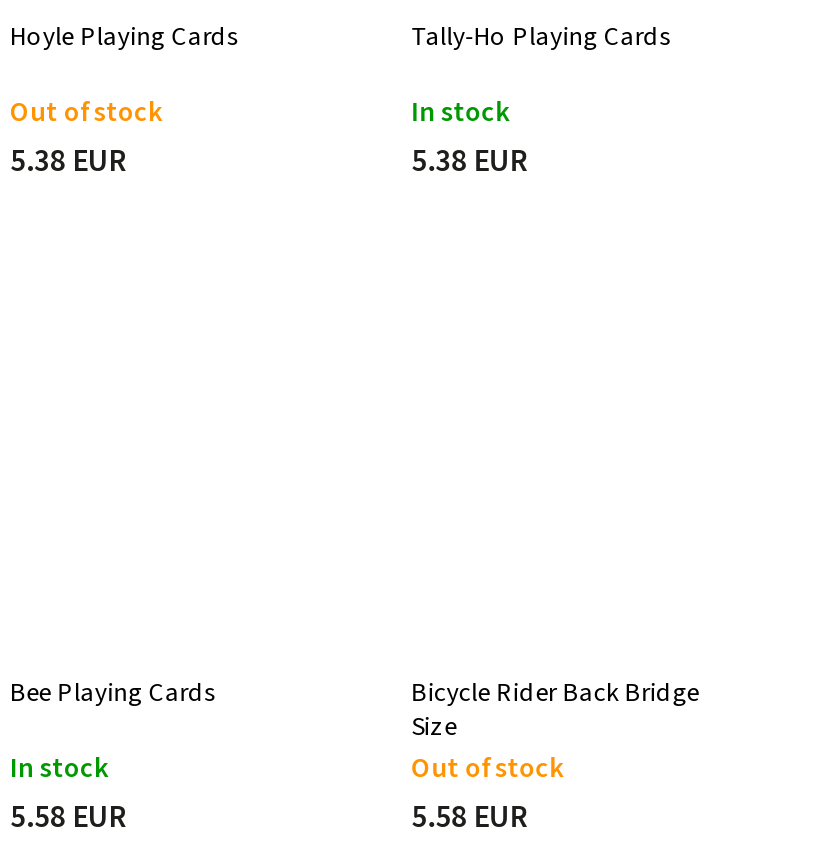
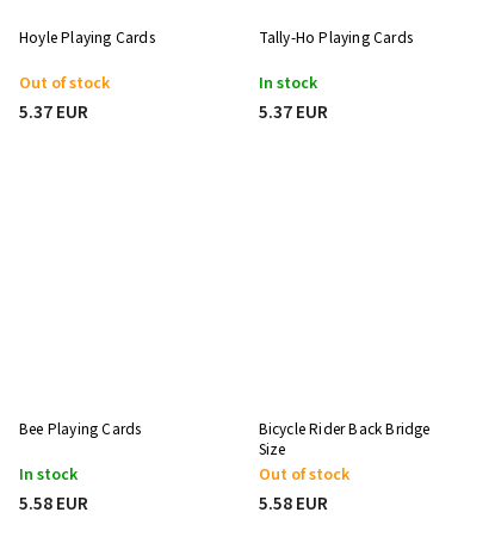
[10,138,126,182] 5.38 EUR -> [19,99,88,125] 5.37 EUR
[411,138,527,182] 5.38 EUR -> [258,99,328,125] 5.37 EUR

